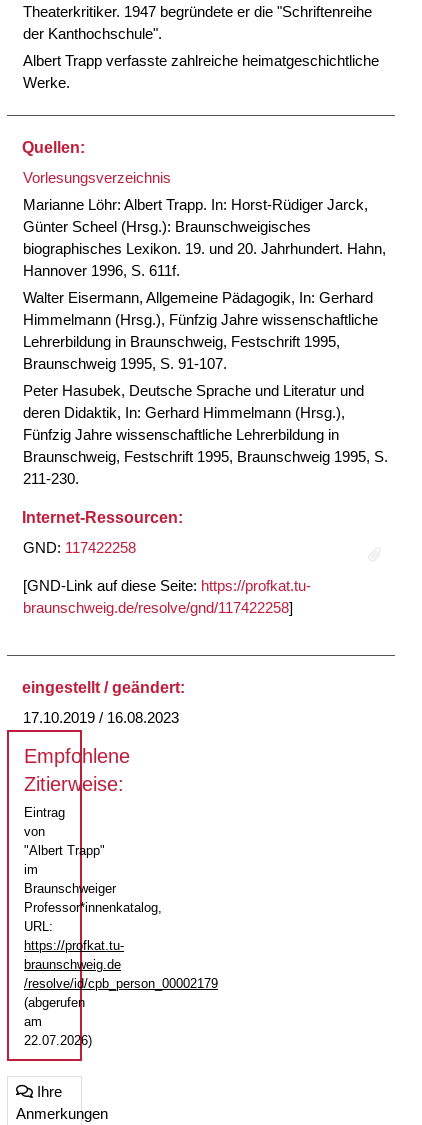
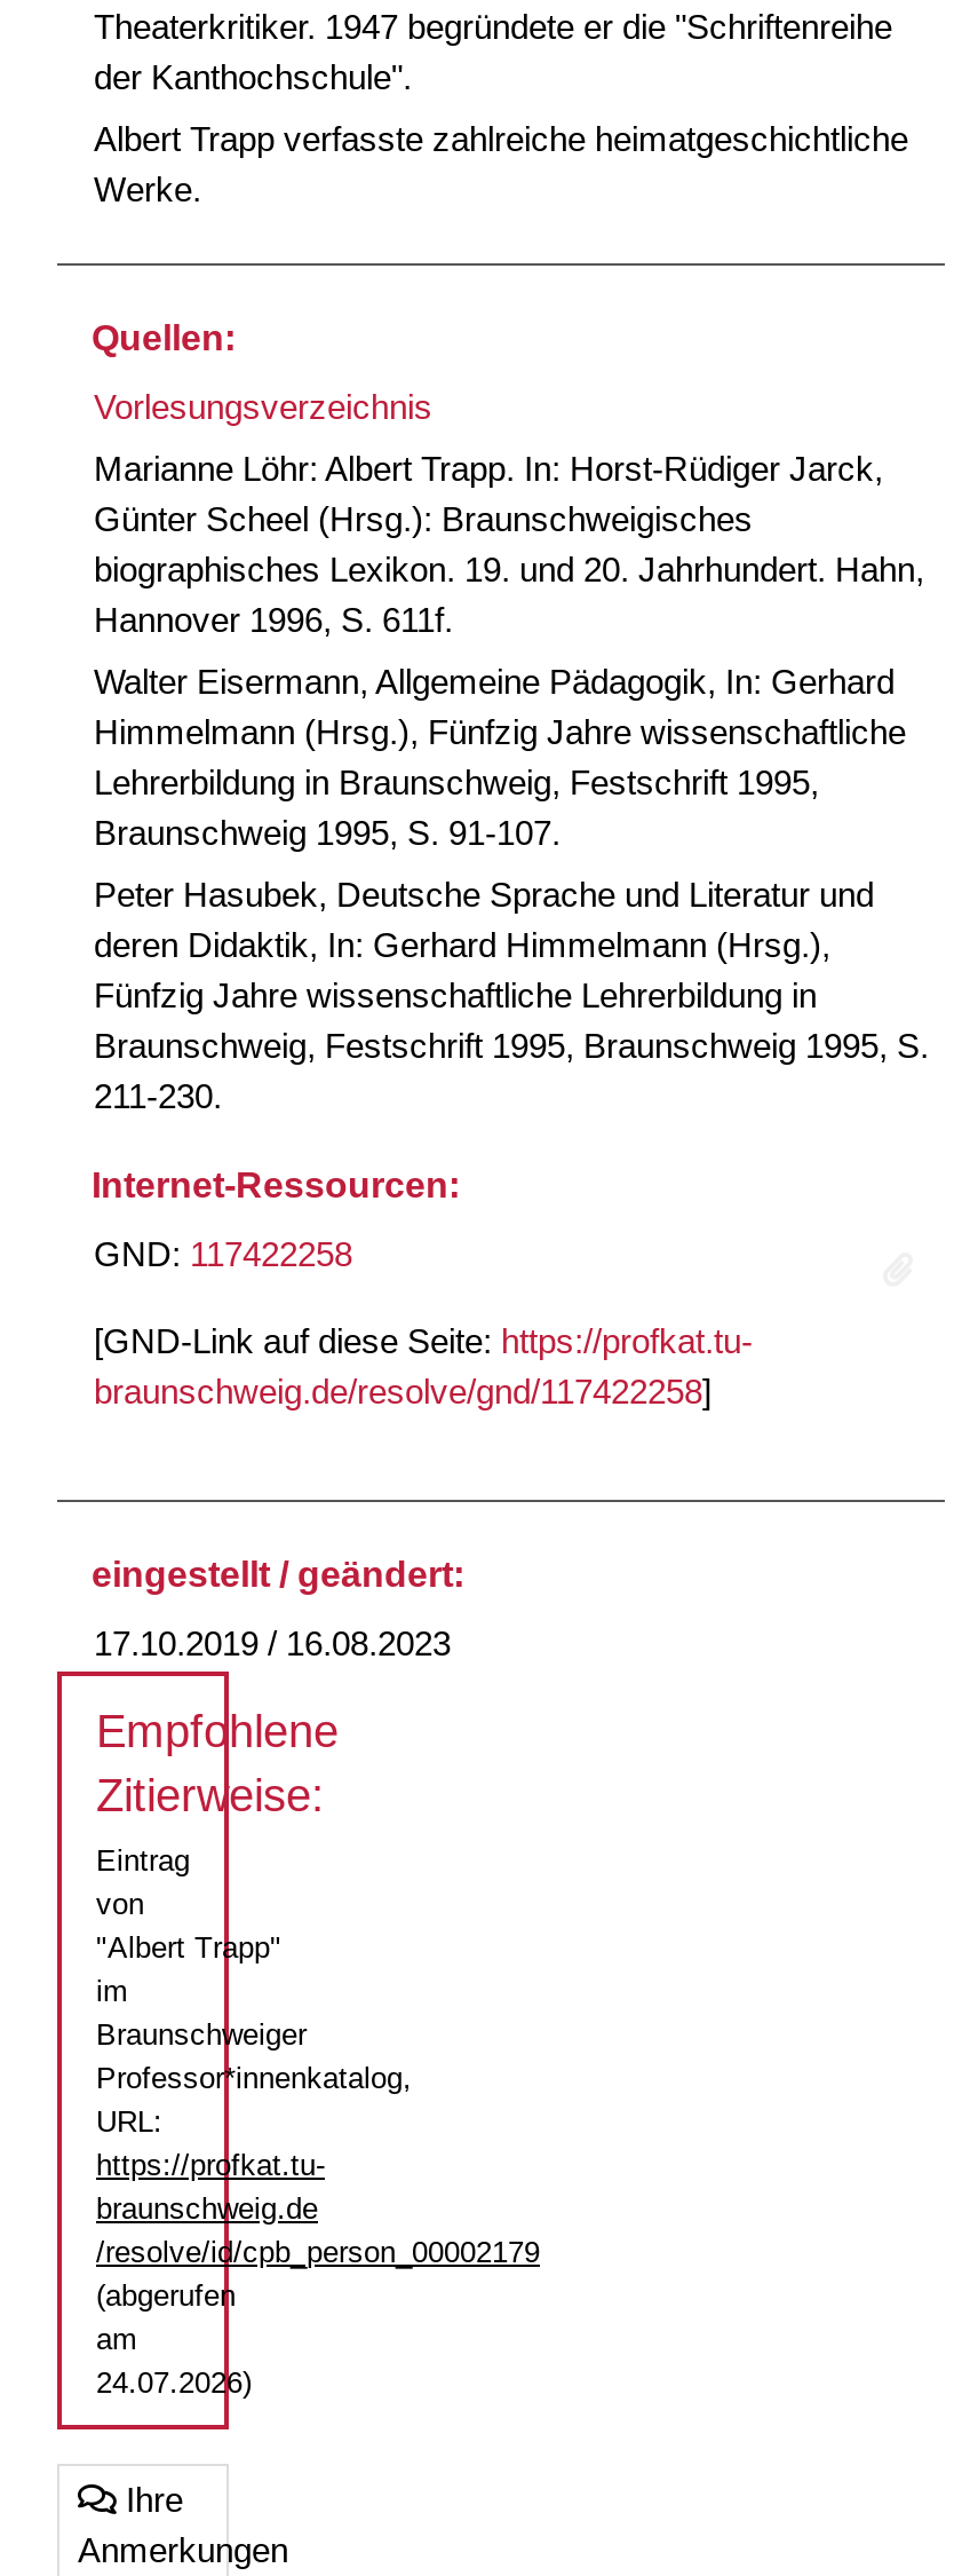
[24,1033,92,1048] 22.07.2026) -> [96,2365,252,2399] 24.07.2026)

